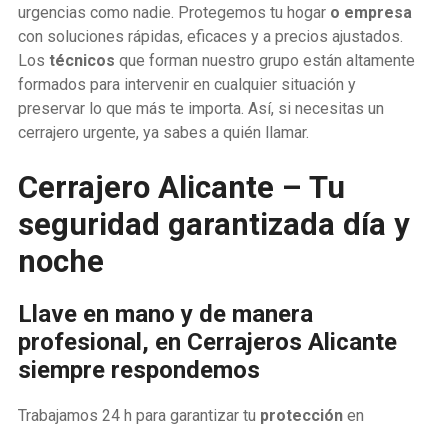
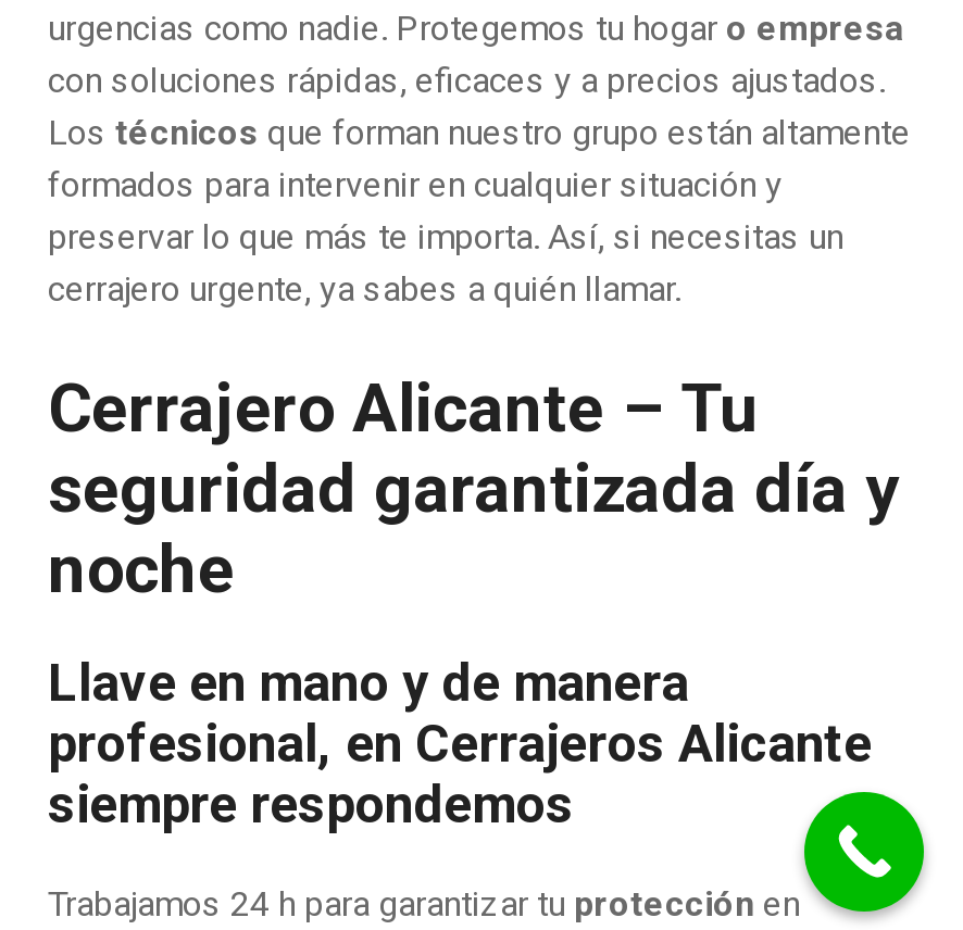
none -> [800,789,928,919] [image]

